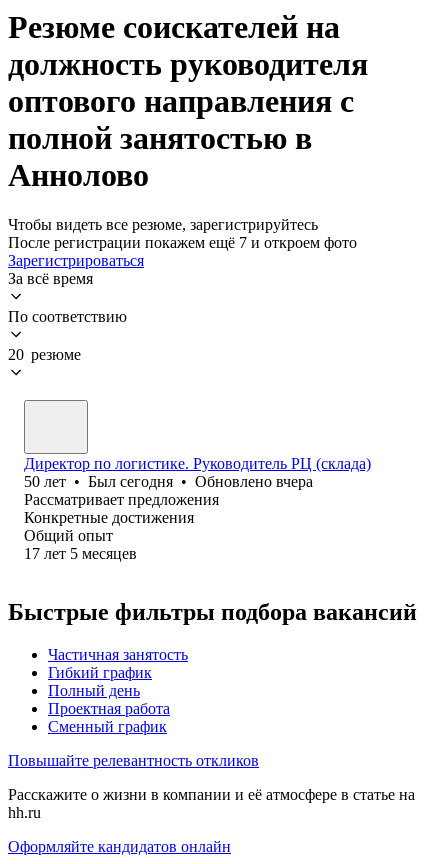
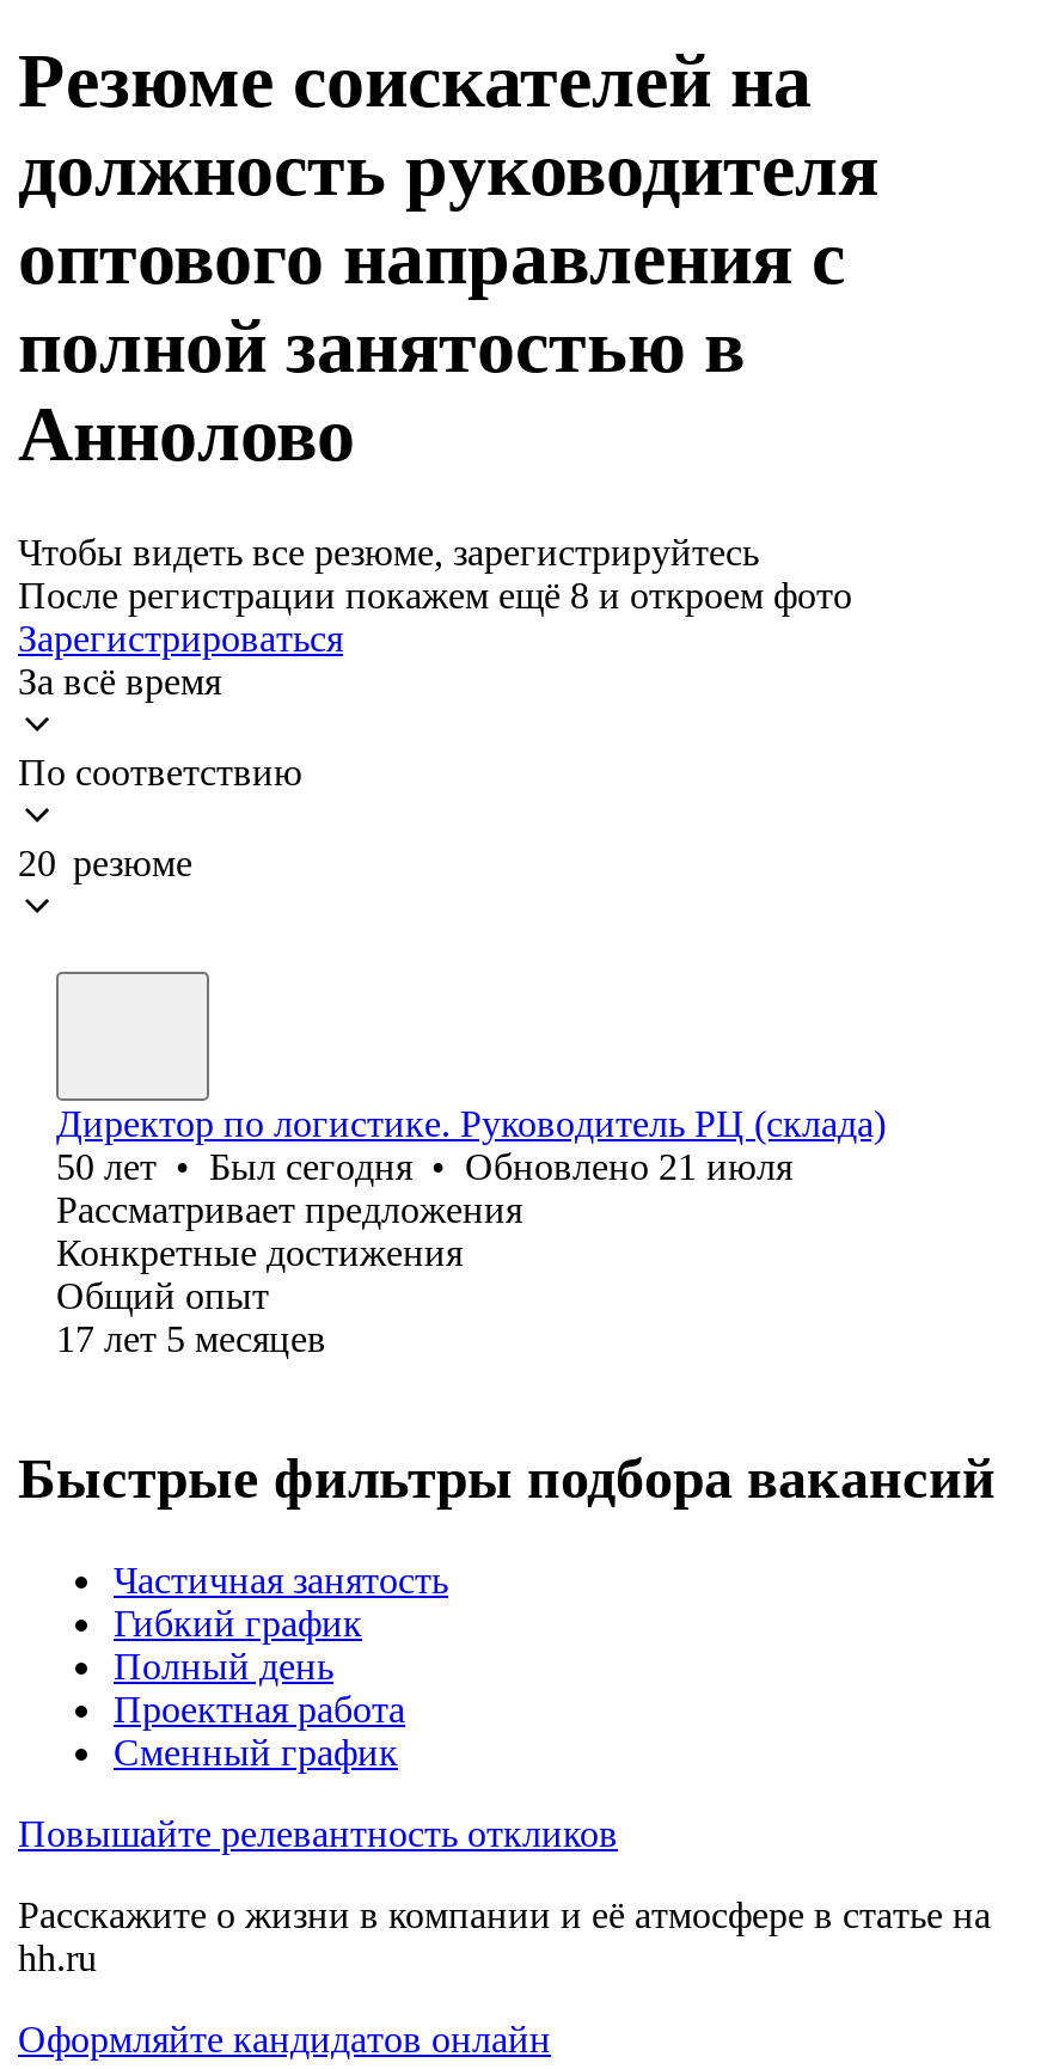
[8,234,357,251] После регистрации покажем ещё 7 и откроем фото -> [18,575,852,615] После регистрации покажем ещё 8 и откроем фото
[24,473,313,490] 50 лет • Был сегодня • Обновлено вчера -> [56,1146,792,1187] 50 лет • Был сегодня • Обновлено 21 июля

